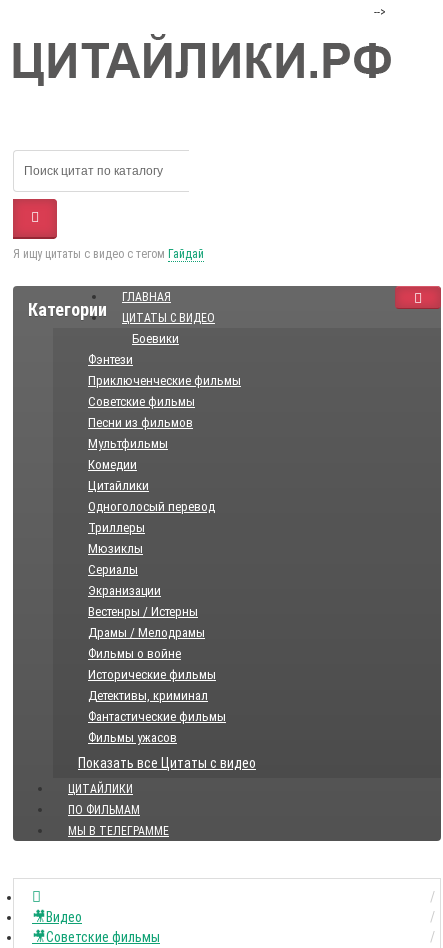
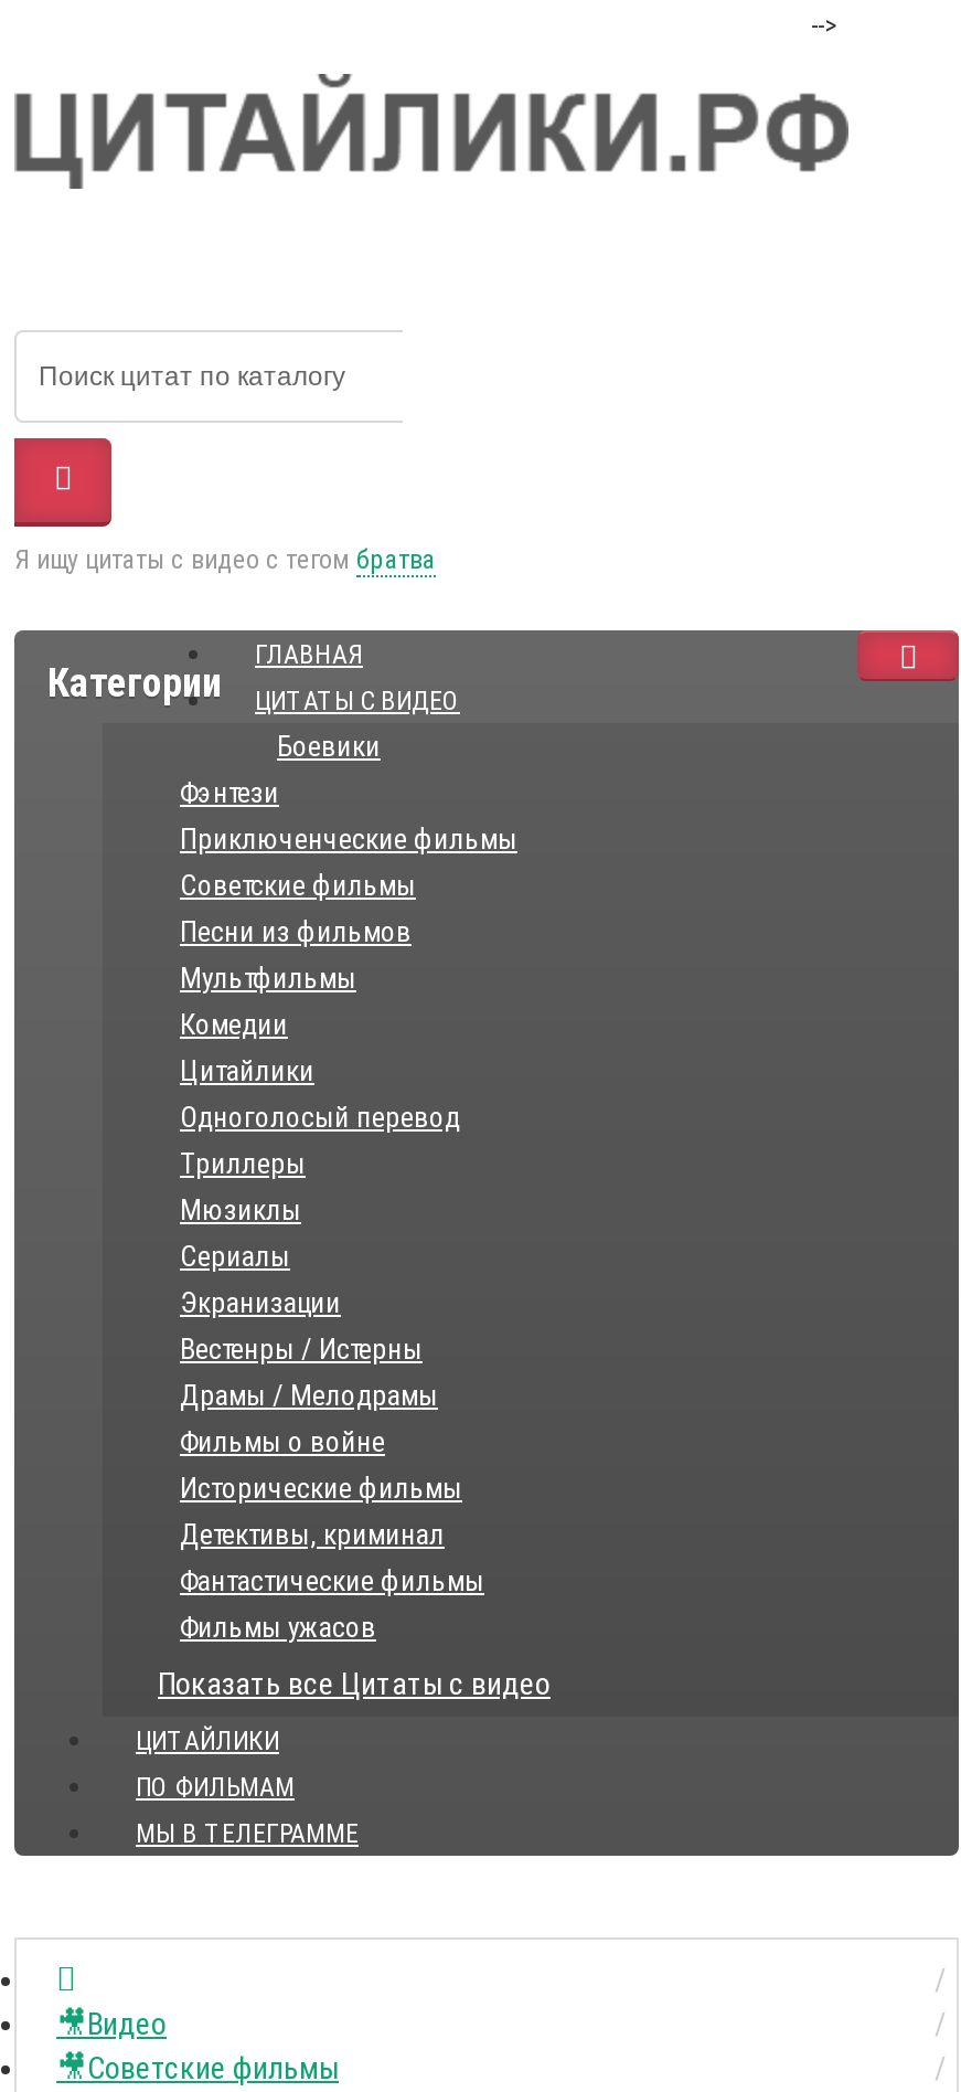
[13,247,204,261] Я ищу цитаты с видео с тегом Гайдай -> [14,544,436,575] Я ищу цитаты с видео с тегом братва

